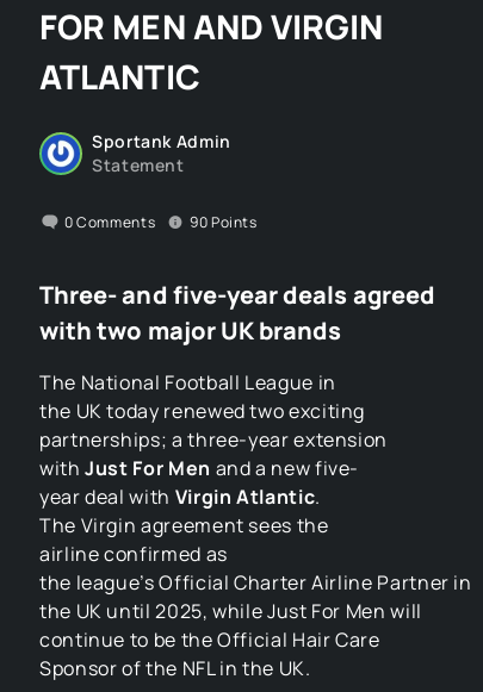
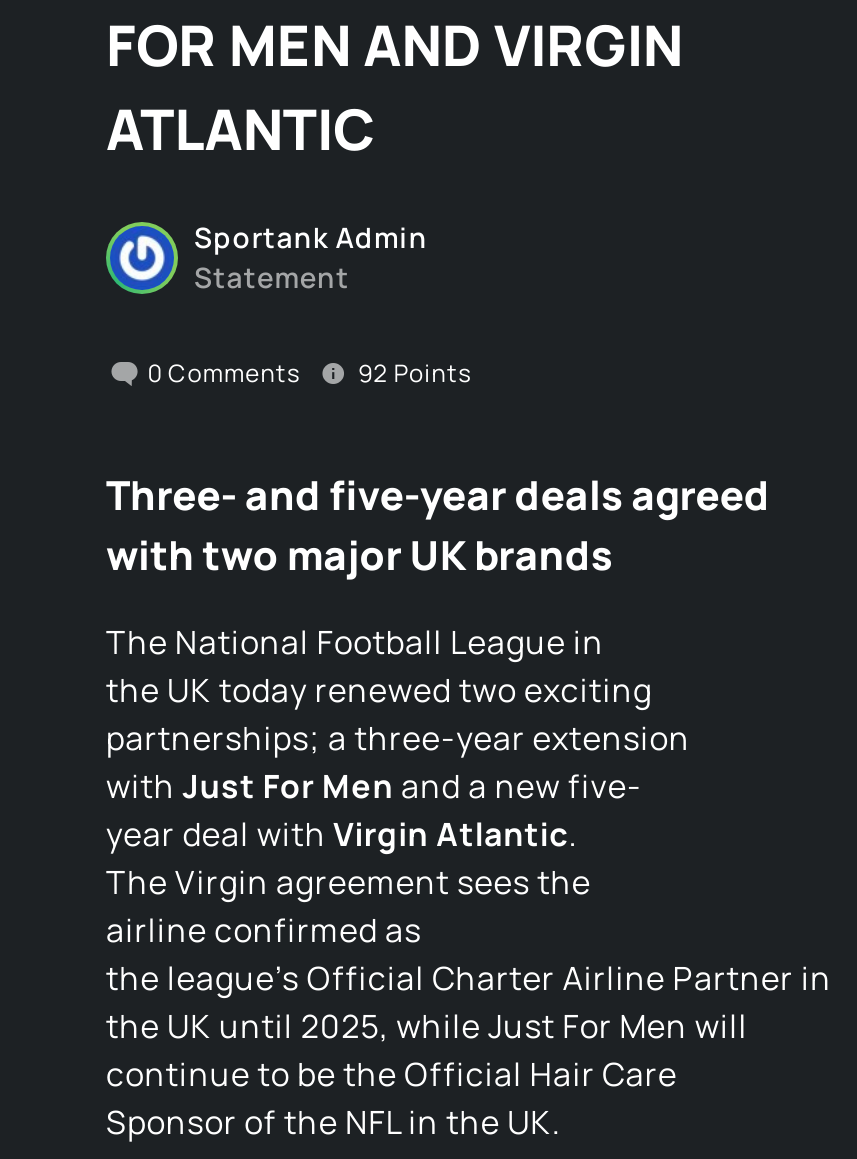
[64,212,257,232] 0 Comments 90 Points -> [148,356,471,390] 0 Comments 92 Points

